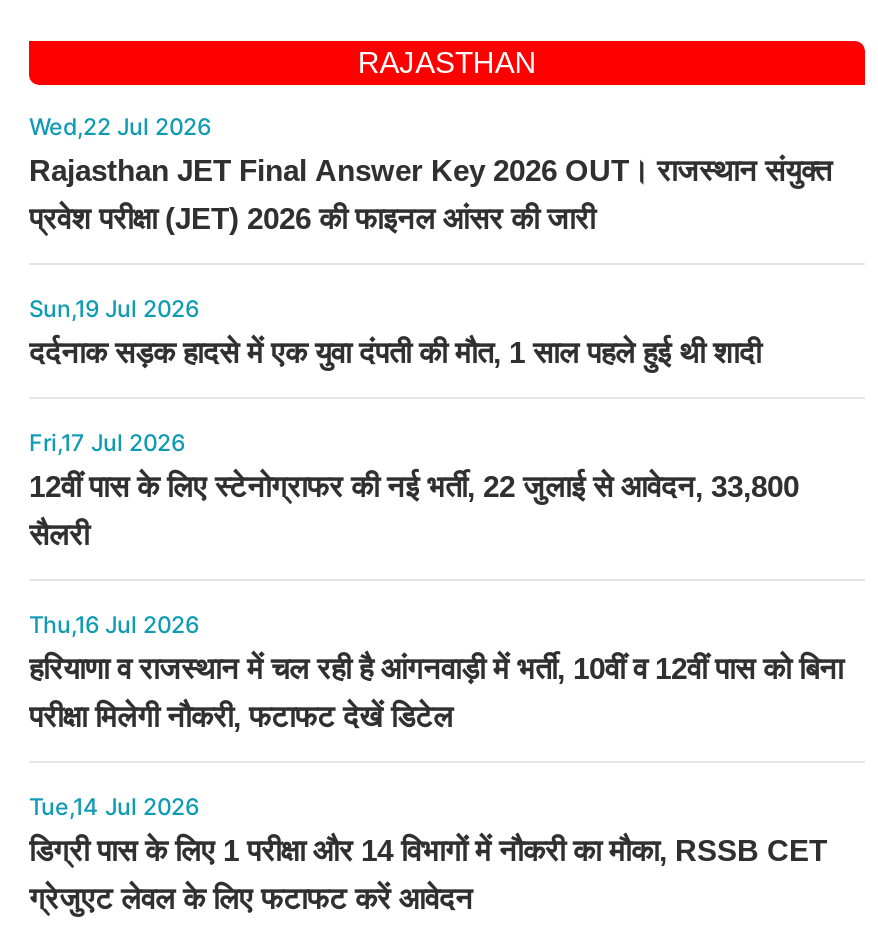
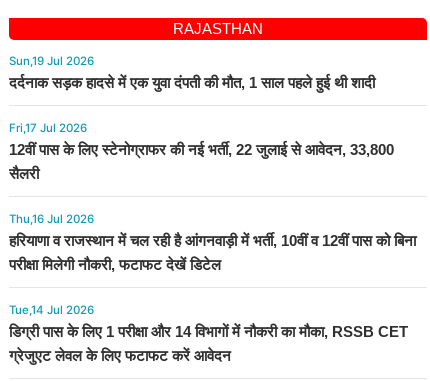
[29,114,831,236] Wed,22 Jul 2026 | Rajasthan JET Final Answer Key 2026 OUT। राजस्थान संयुक्त | प्रवेश परीक्षा (JET) 2026 की फाइनल आंसर की जारी -> none

